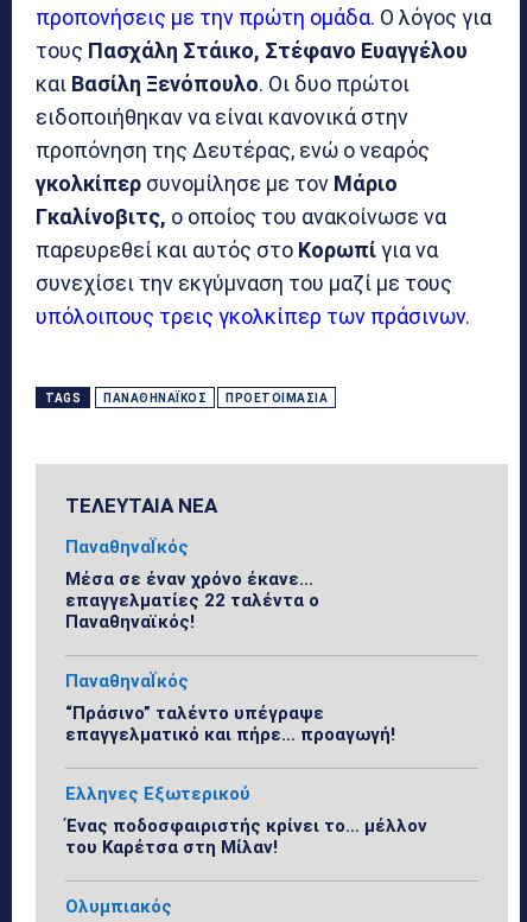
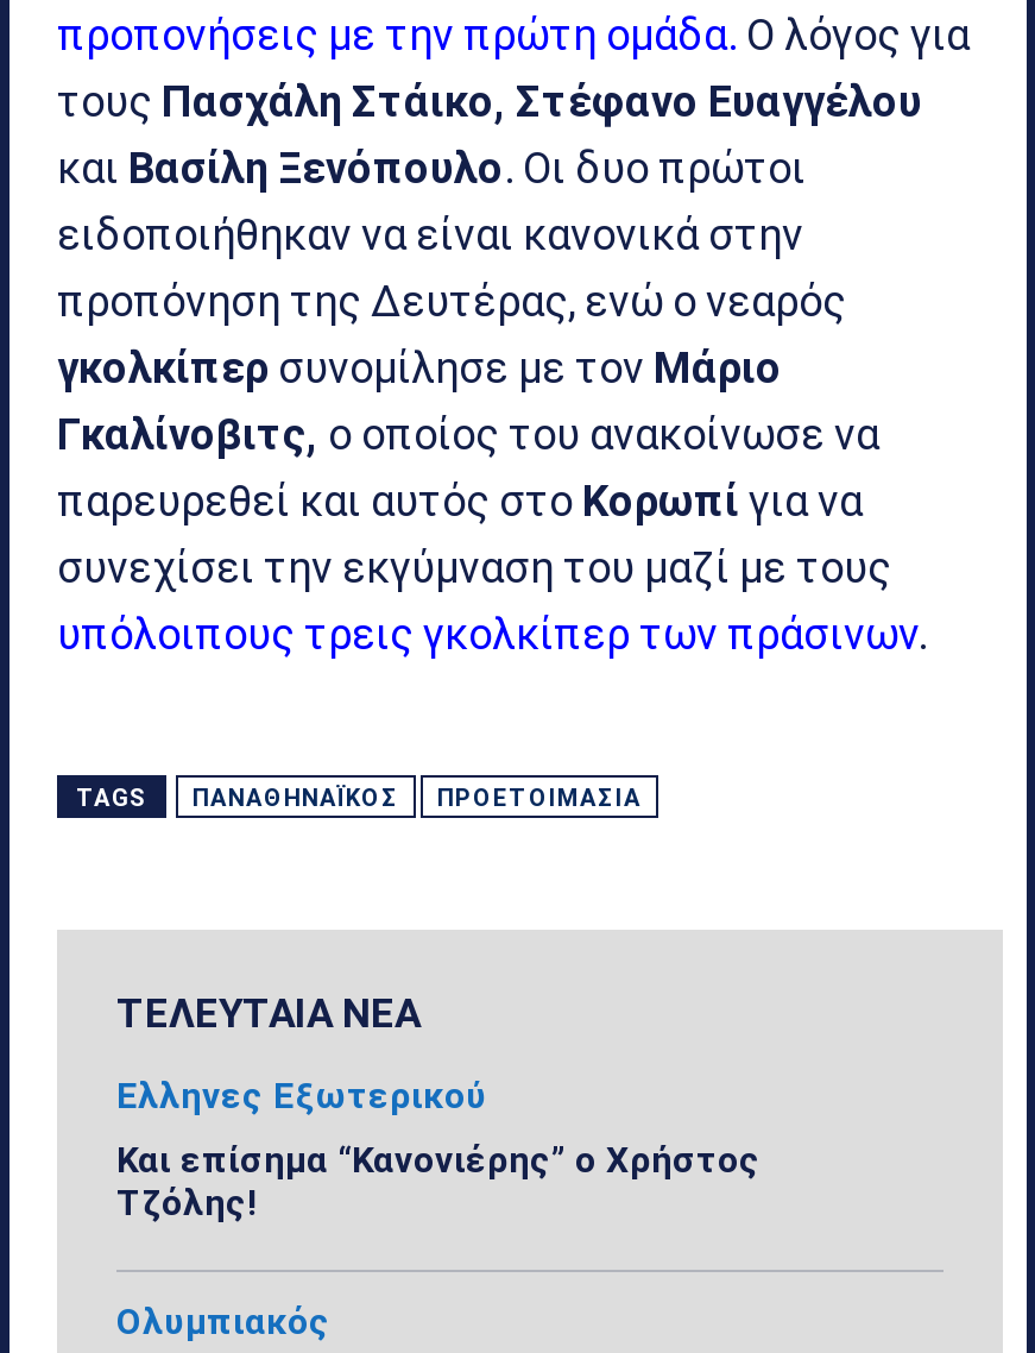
[65,536,395,745] ΠαναθηναΪκός | Μέσα σε έναν χρόνο έκανε… | επαγγελματίες 22 ταλέντα ο | Παναθηναϊκός! | ΠαναθηναΪκός | “Πράσινο” ταλέντο υπέγραψε | επαγγελματικό και πήρε… προαγωγή! -> none
[65,815,427,858] Ένας ποδοσφαιριστής κρίνει το… μέλλον | του Καρέτσα στη Μίλαν! -> [116,1139,761,1224] Και επίσημα “Κανονιέρης” ο Χρήστος | Τζόλης!

